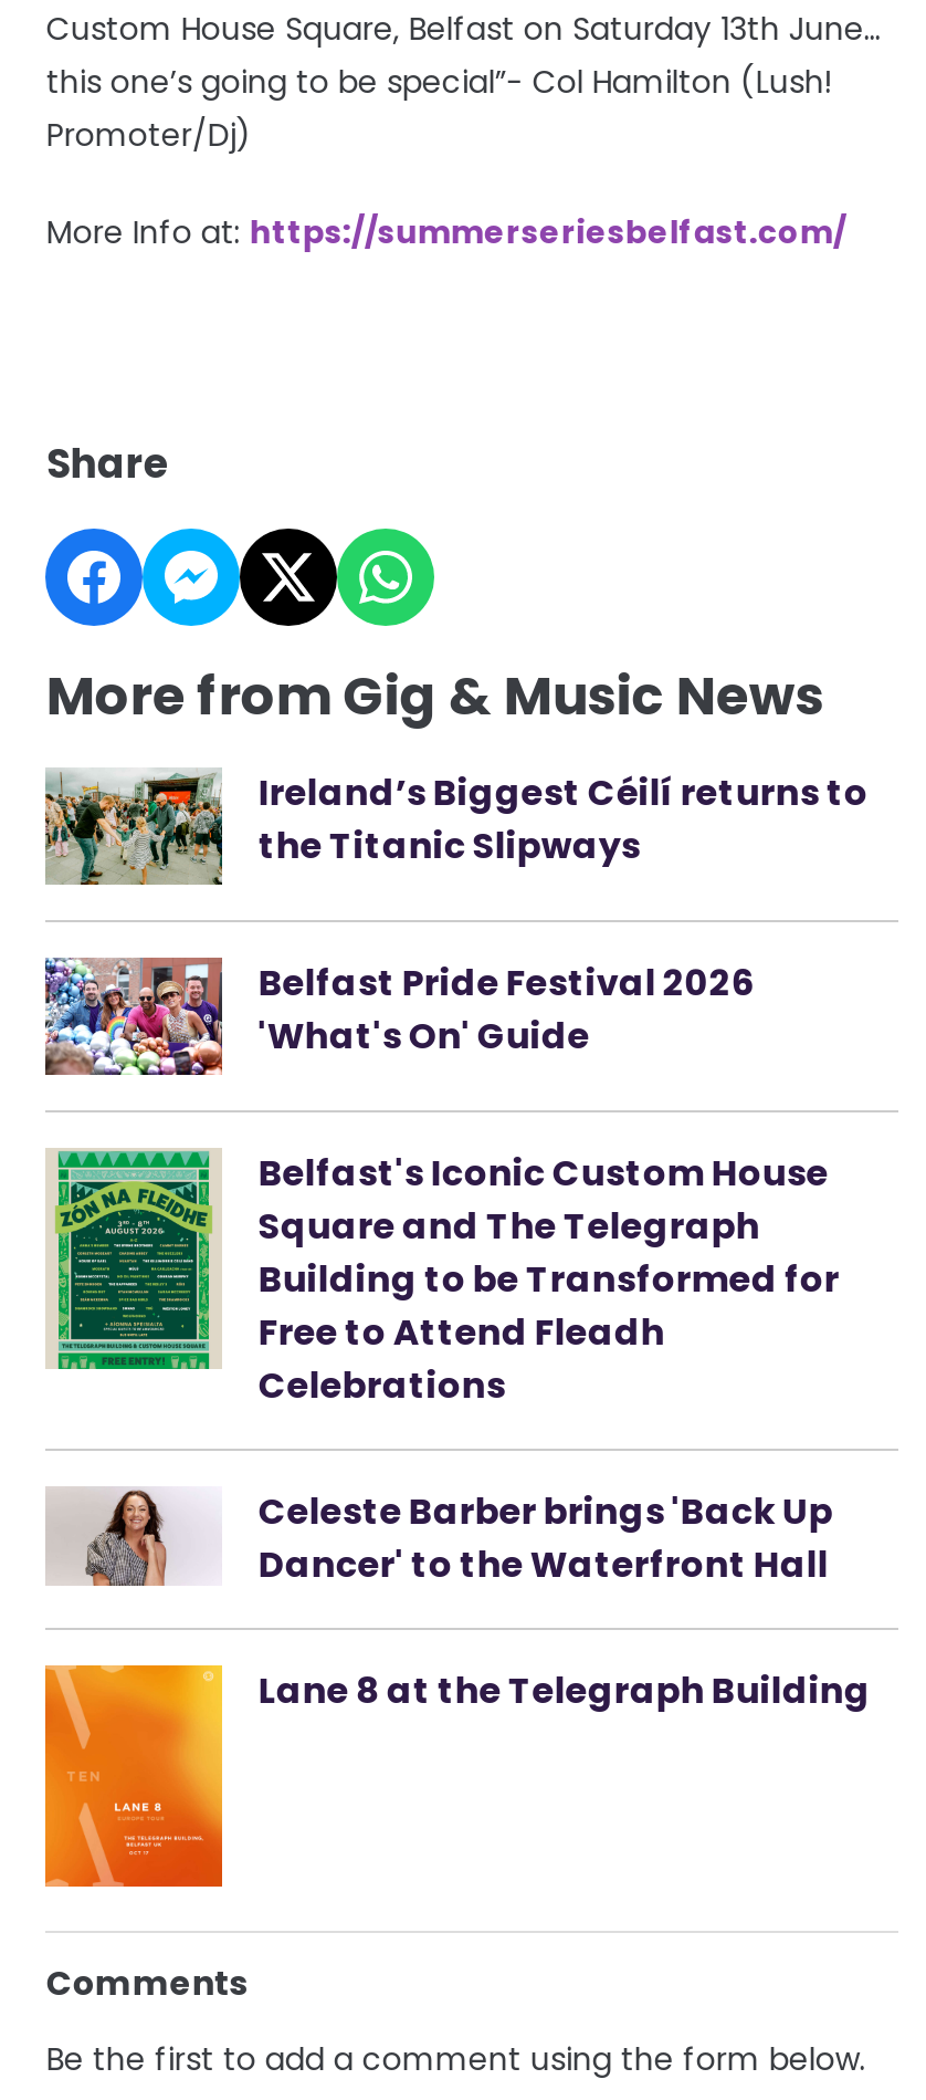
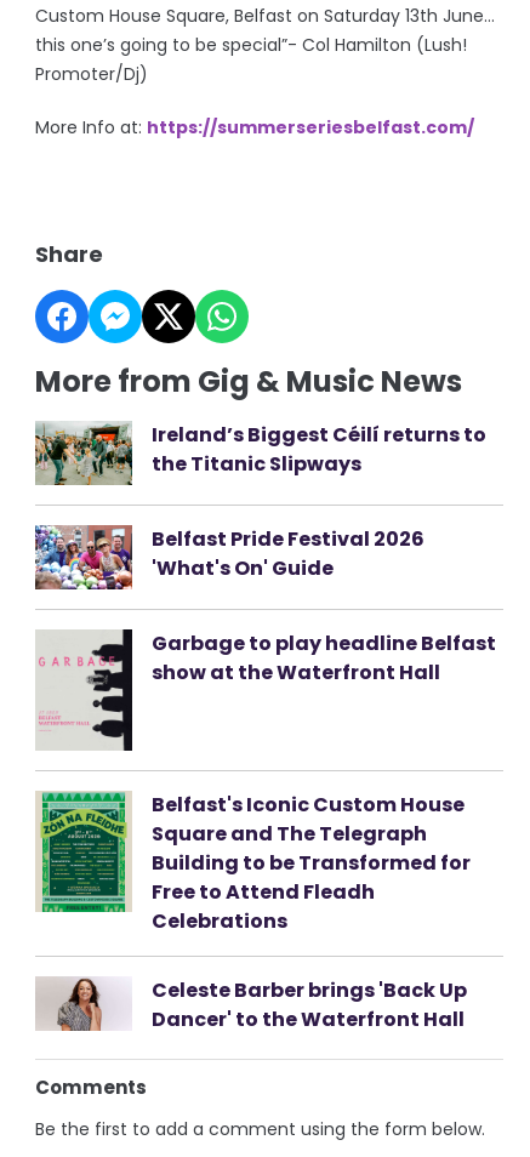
none -> [39,628,497,752] [image] | Garbage to play headline Belfast | show at the Waterfront Hall
moved [54,1148,840,1591] -> [40,791,471,1034]: [image] | Belfast's Iconic Custom House | Square and The Telegraph | Building to be Transformed for | Free to Attend Fleadh | Celebrations | Celeste Barber brings 'Back Up | Dancer' to the Waterfront Hall
[43,1663,871,1889] [image] | Lane 8 at the Telegraph Building -> none

